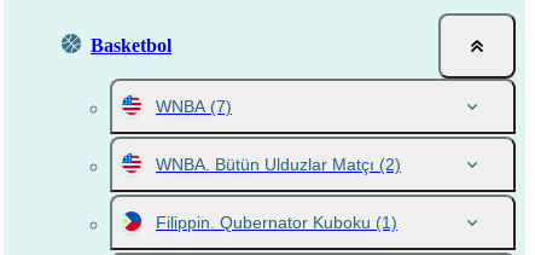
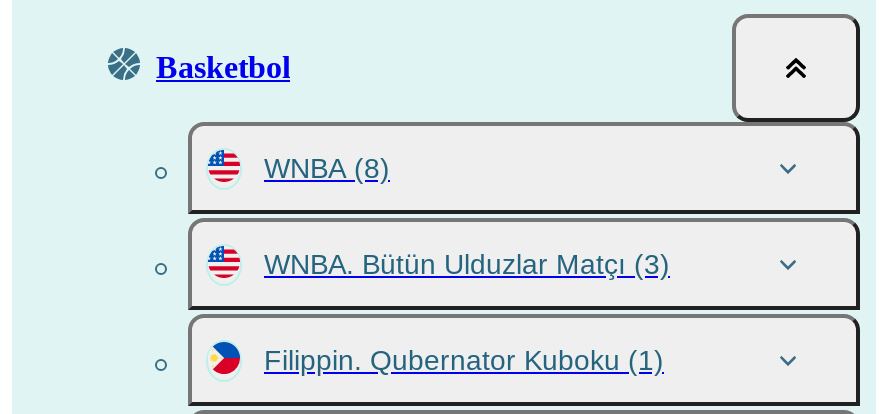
[156,97,232,116] WNBA (7) -> [264,152,390,184] WNBA (8)
[156,155,401,174] WNBA. Bütün Ulduzlar Matçı (2) -> [264,248,670,280] WNBA. Bütün Ulduzlar Matçı (3)

